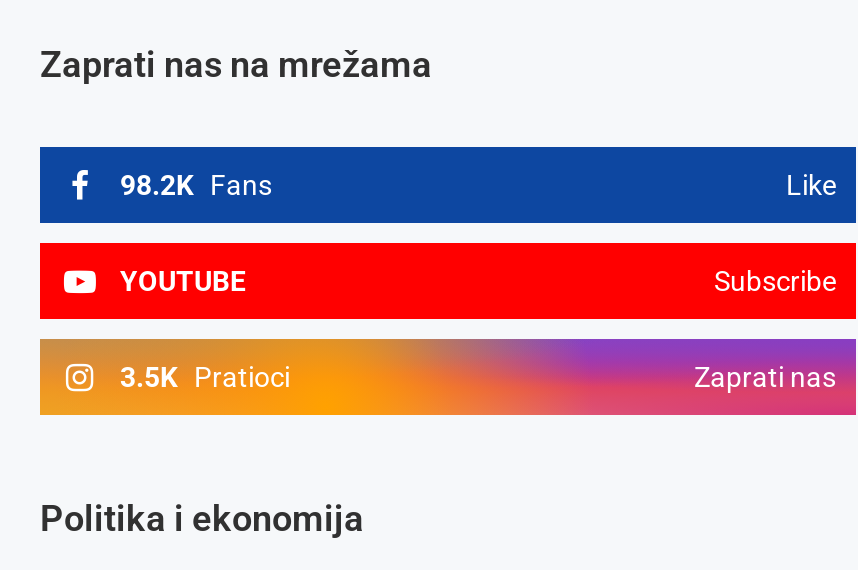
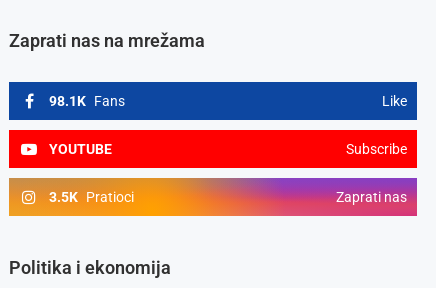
[120,170,272,202] 98.2K Fans -> [49,93,125,109] 98.1K Fans

